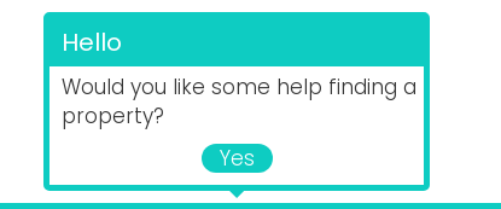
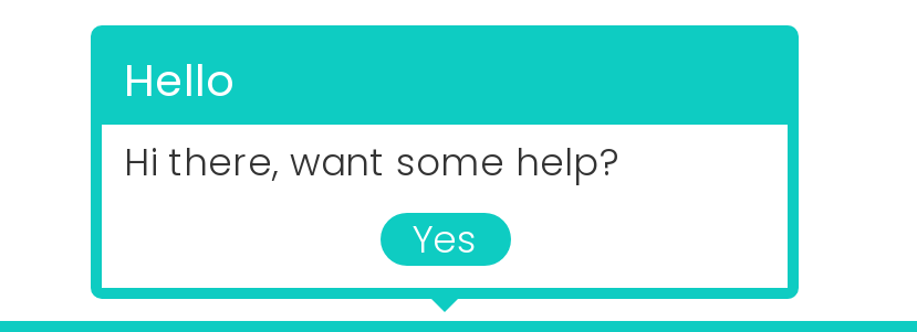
[62,72,416,130] Would you like some help finding a | property? -> [124,136,619,189] Hi there, want some help?

